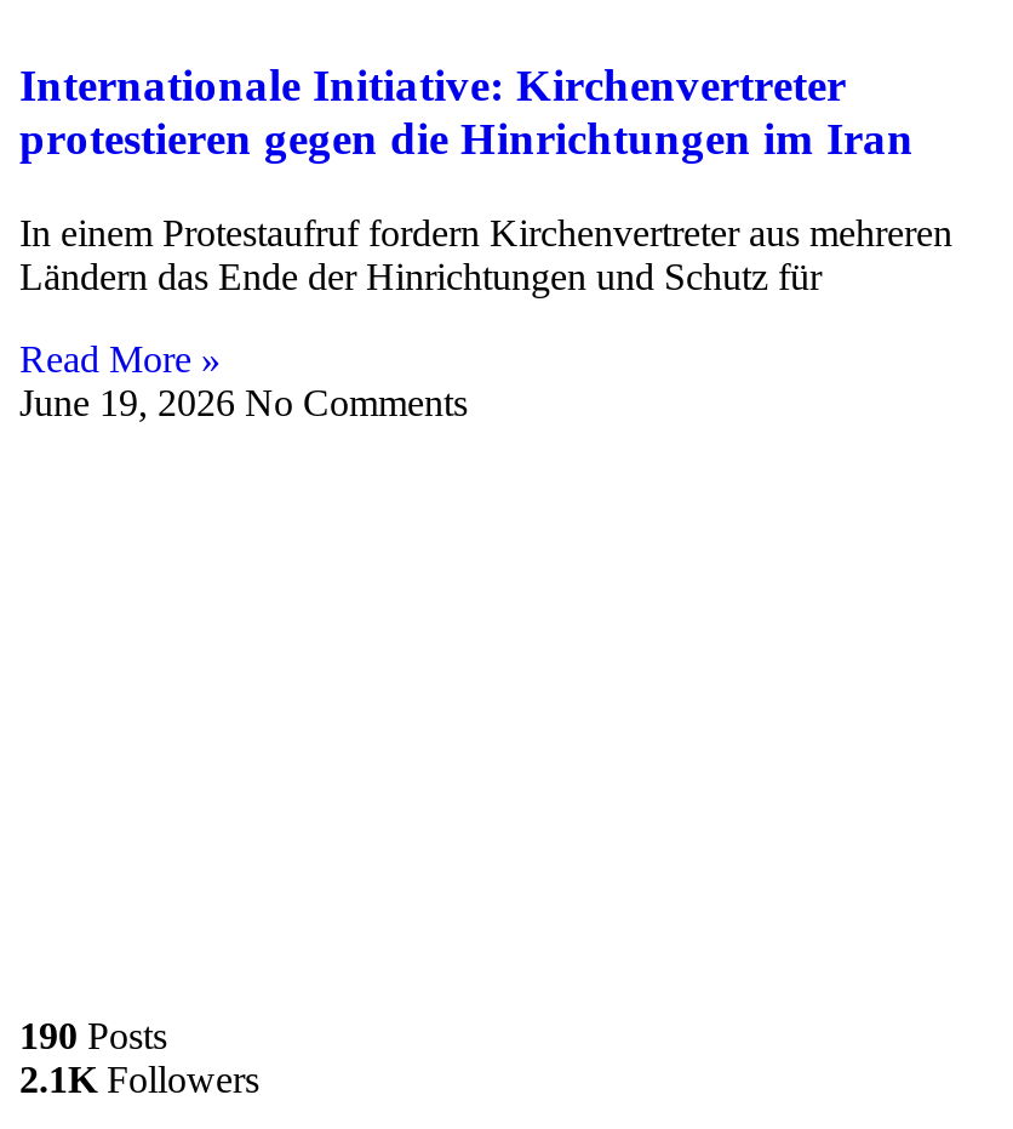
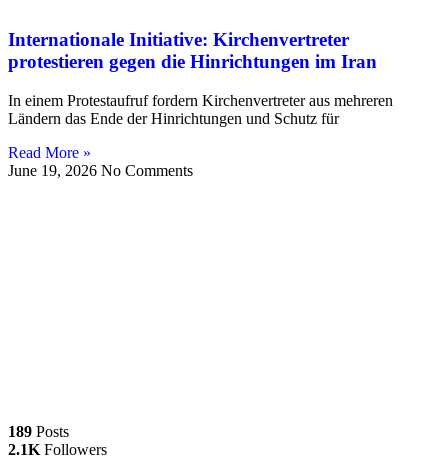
[19,1014,167,1055] 190 Posts -> [8,423,69,440] 189 Posts

